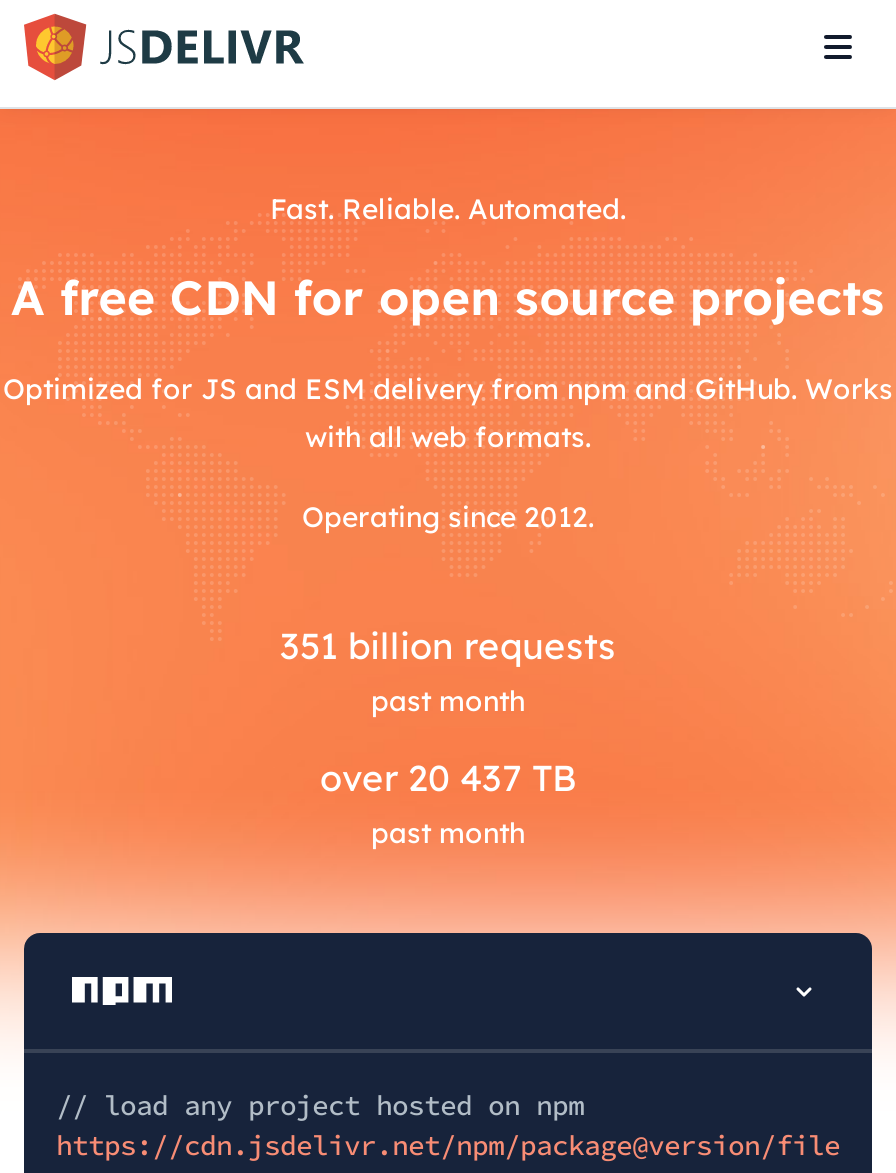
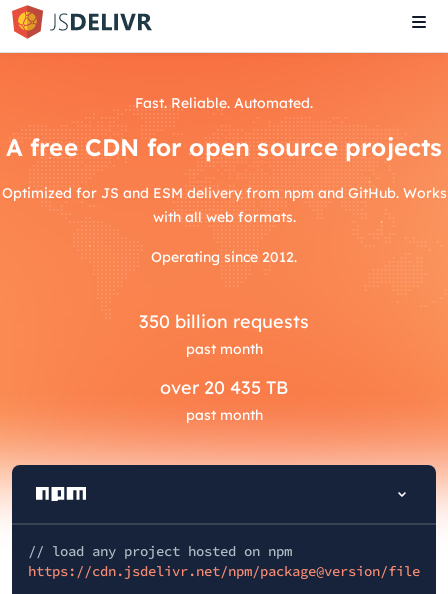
[280,623,616,669] 351 billion requests -> [139,310,309,333] 350 billion requests
[320,755,576,801] over 20 437 TB -> [160,376,288,399] over 20 435 TB

